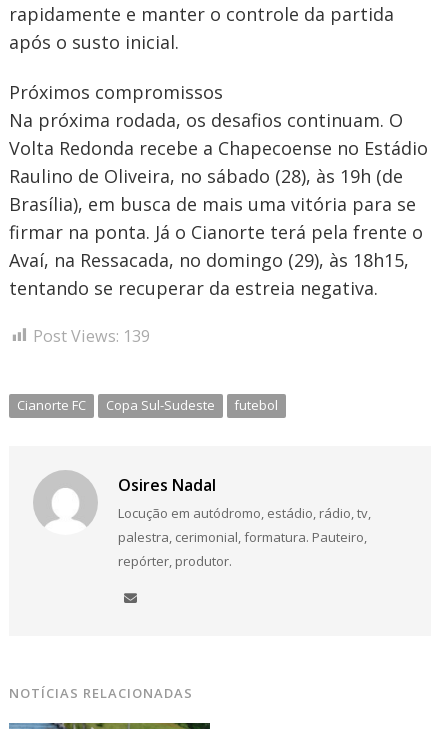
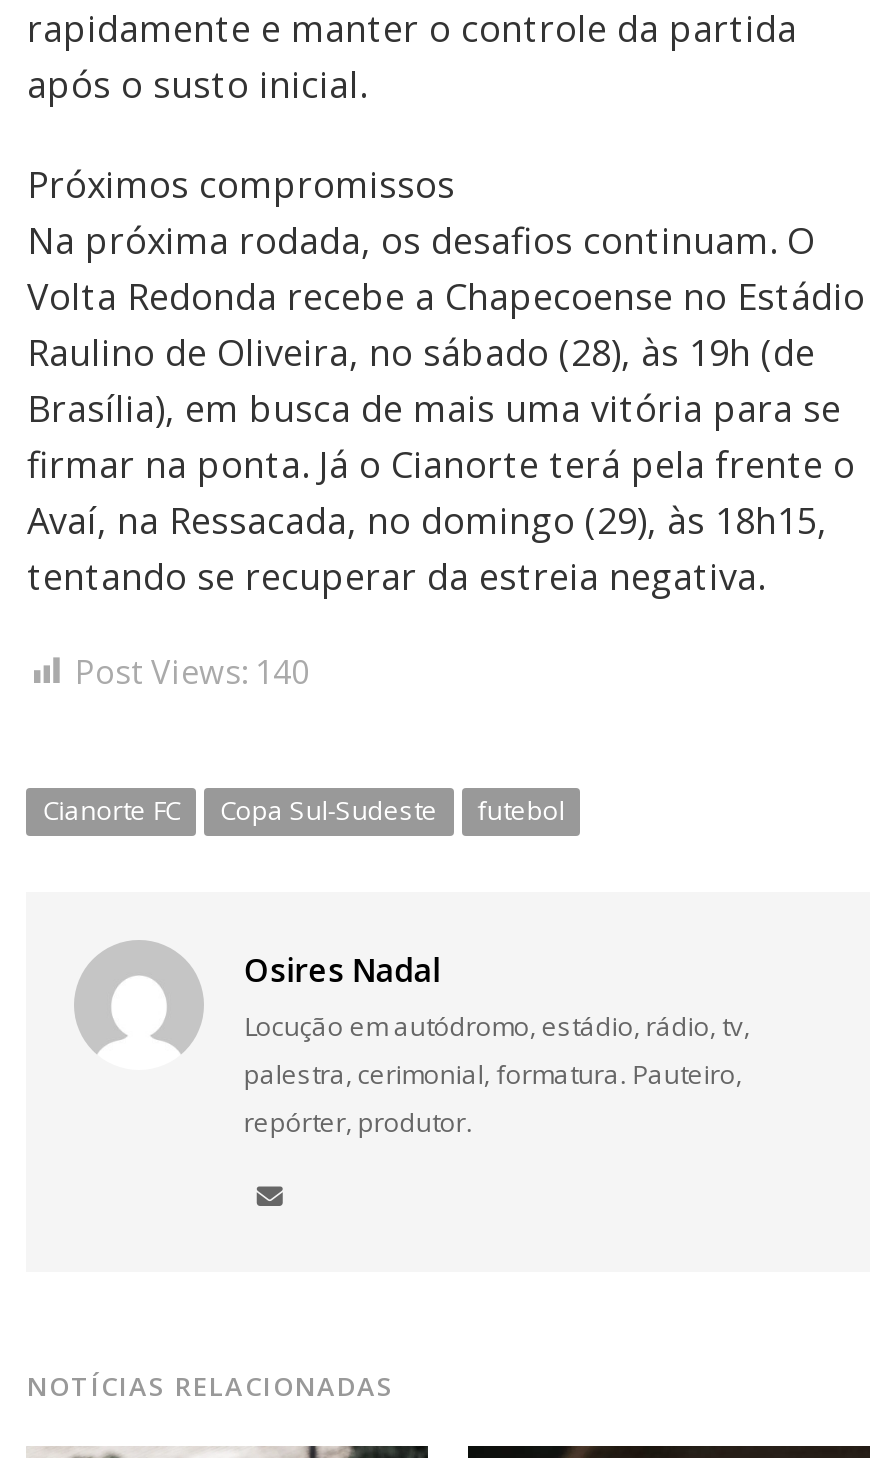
[33,325,150,347] Post Views: 139 -> [75,649,309,693] Post Views: 140

